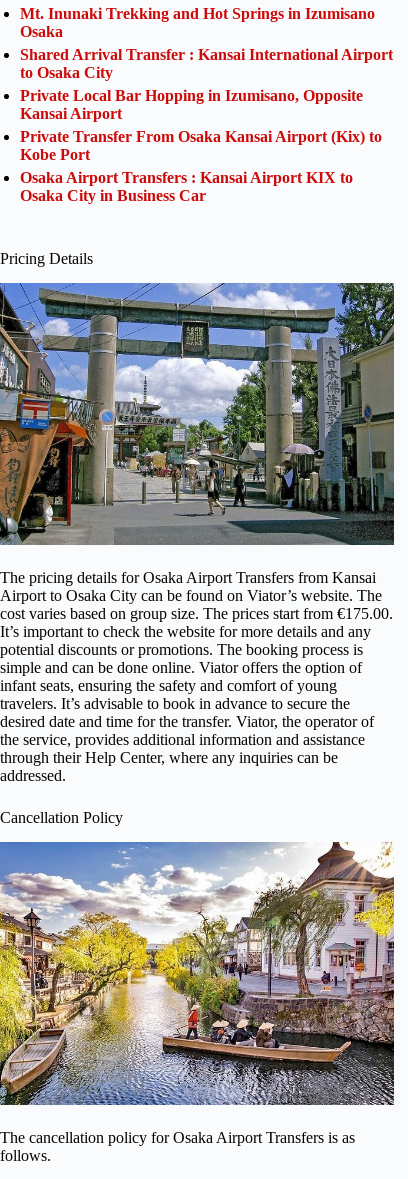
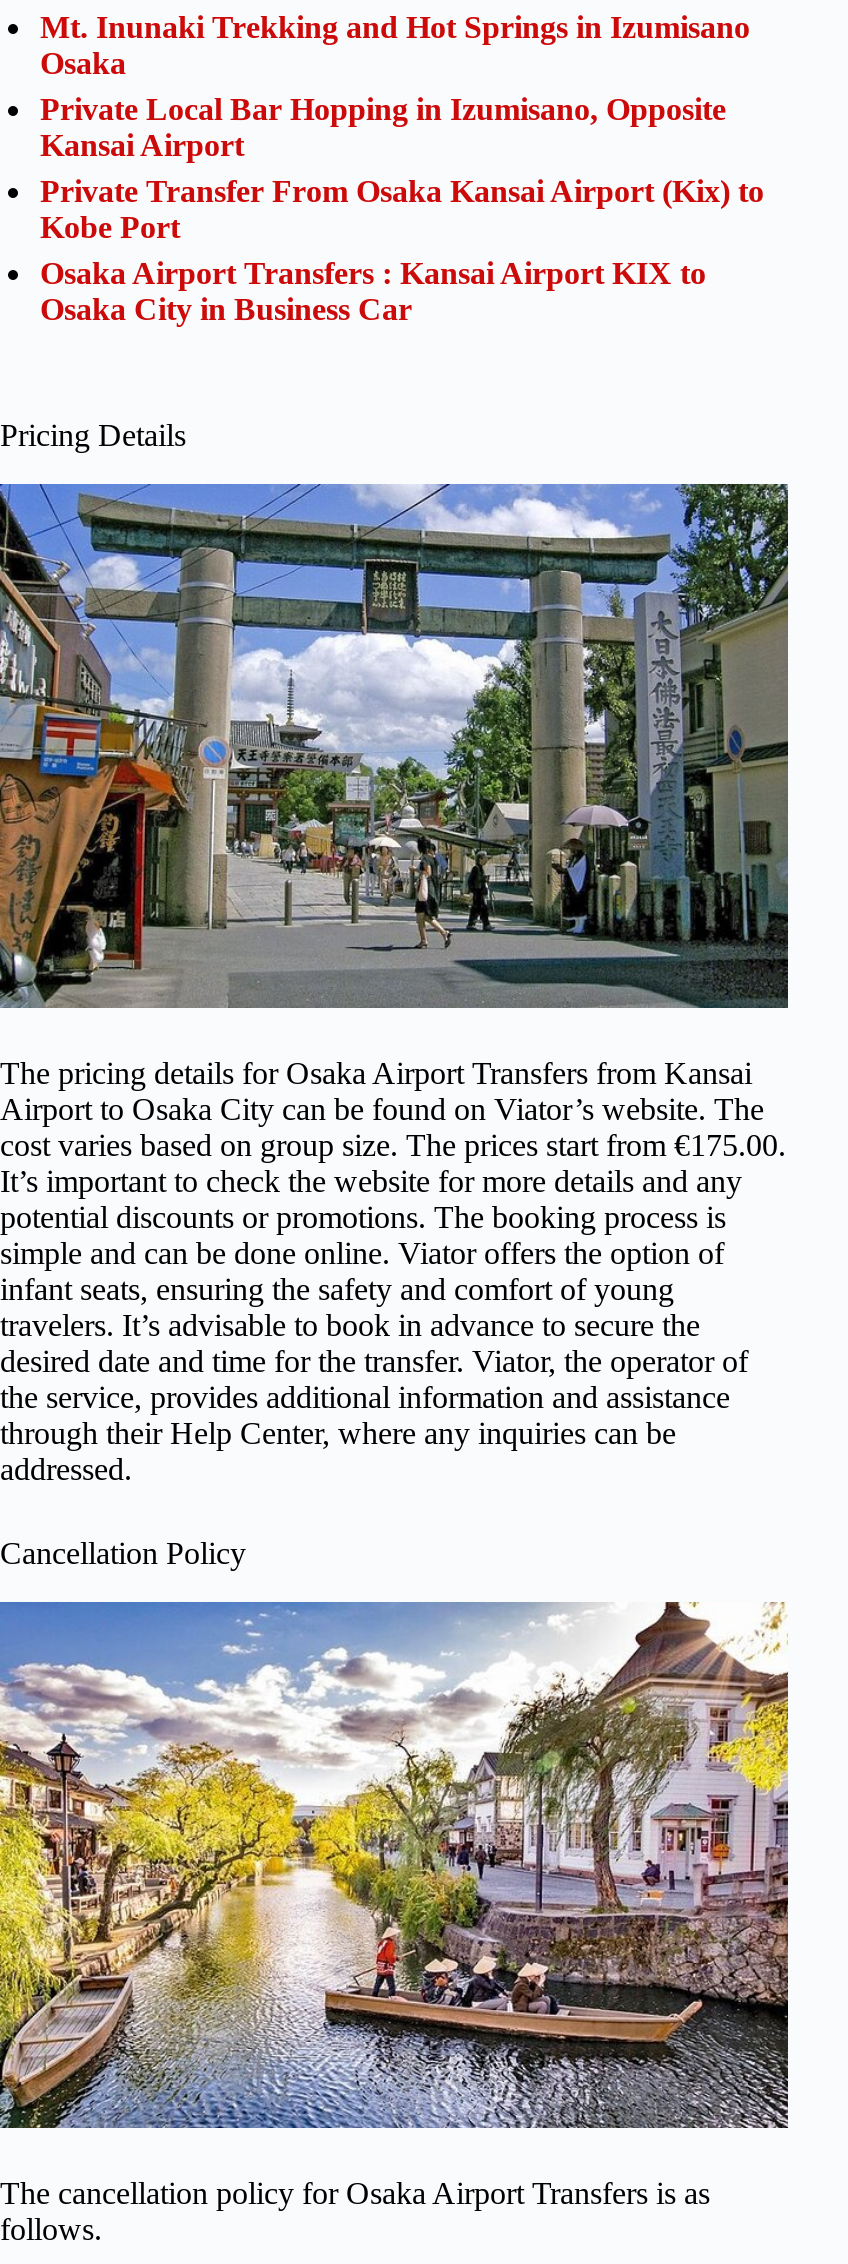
[20,46,393,81] Shared Arrival Transfer : Kansai International Airport | to Osaka City -> none

